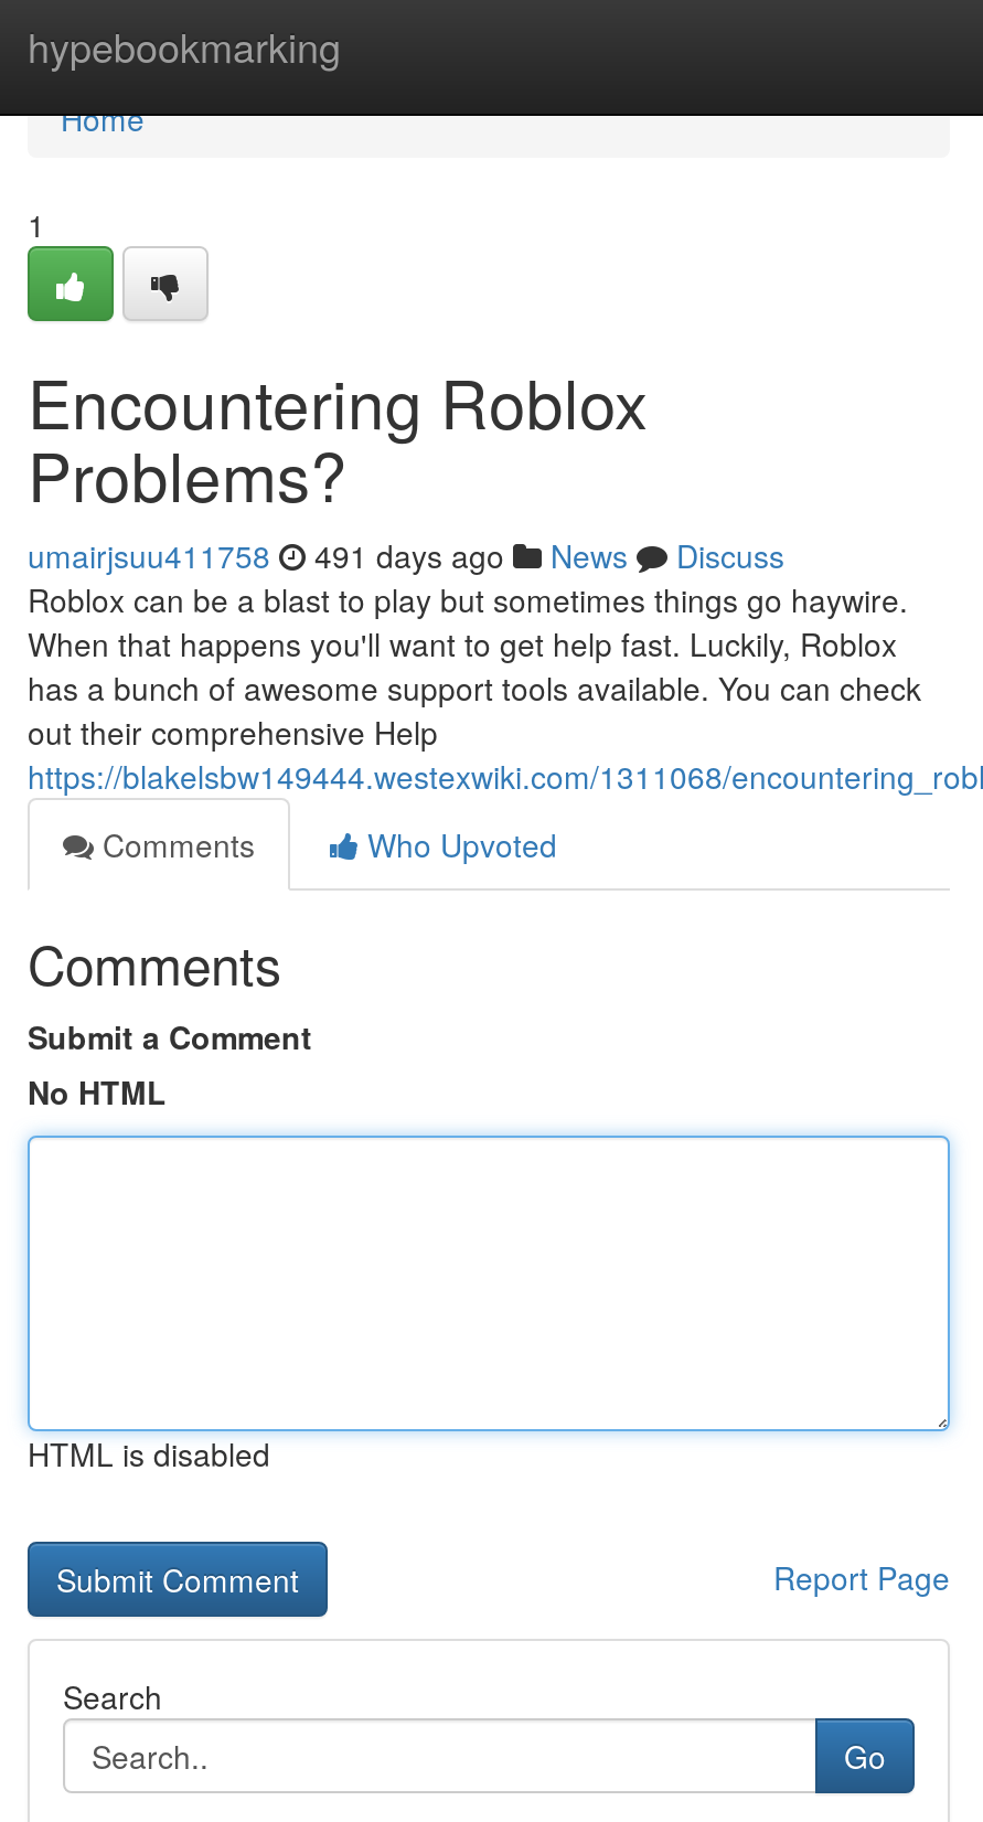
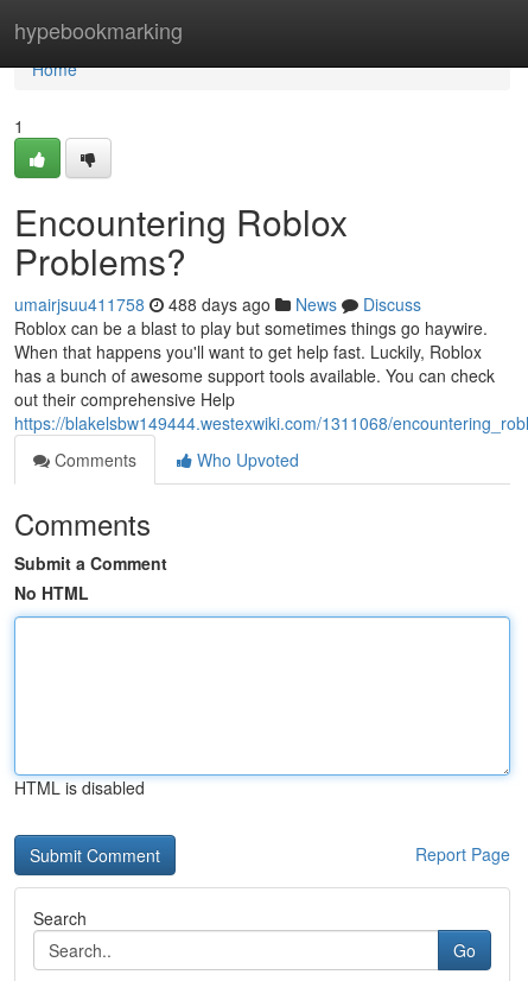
[28,533,784,577] umairjsuu411758 491 days ago News Discuss -> [14,292,421,316] umairjsuu411758 488 days ago News Discuss

